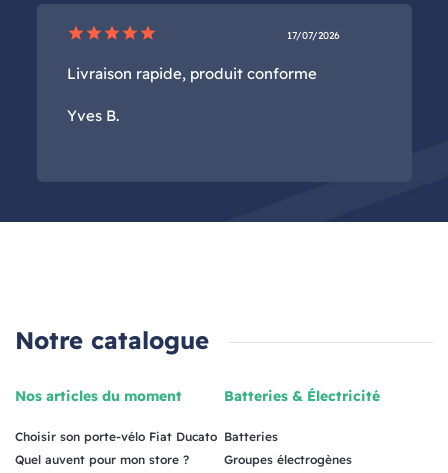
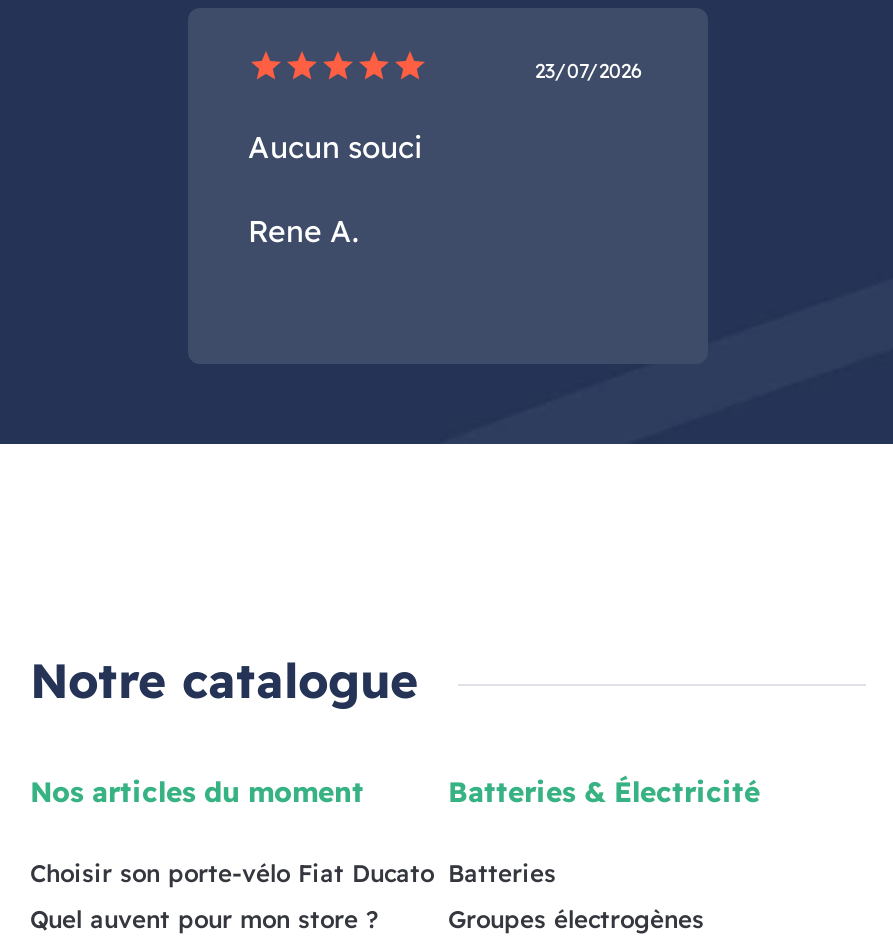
[286,29,339,42] 17/07/2026 -> [535,59,643,85] 23/07/2026
[66,64,316,83] Livraison rapide, produit conforme -> [248,128,422,166] Aucun souci
[66,106,118,125] Yves B. -> [248,212,358,250] Rene A.

